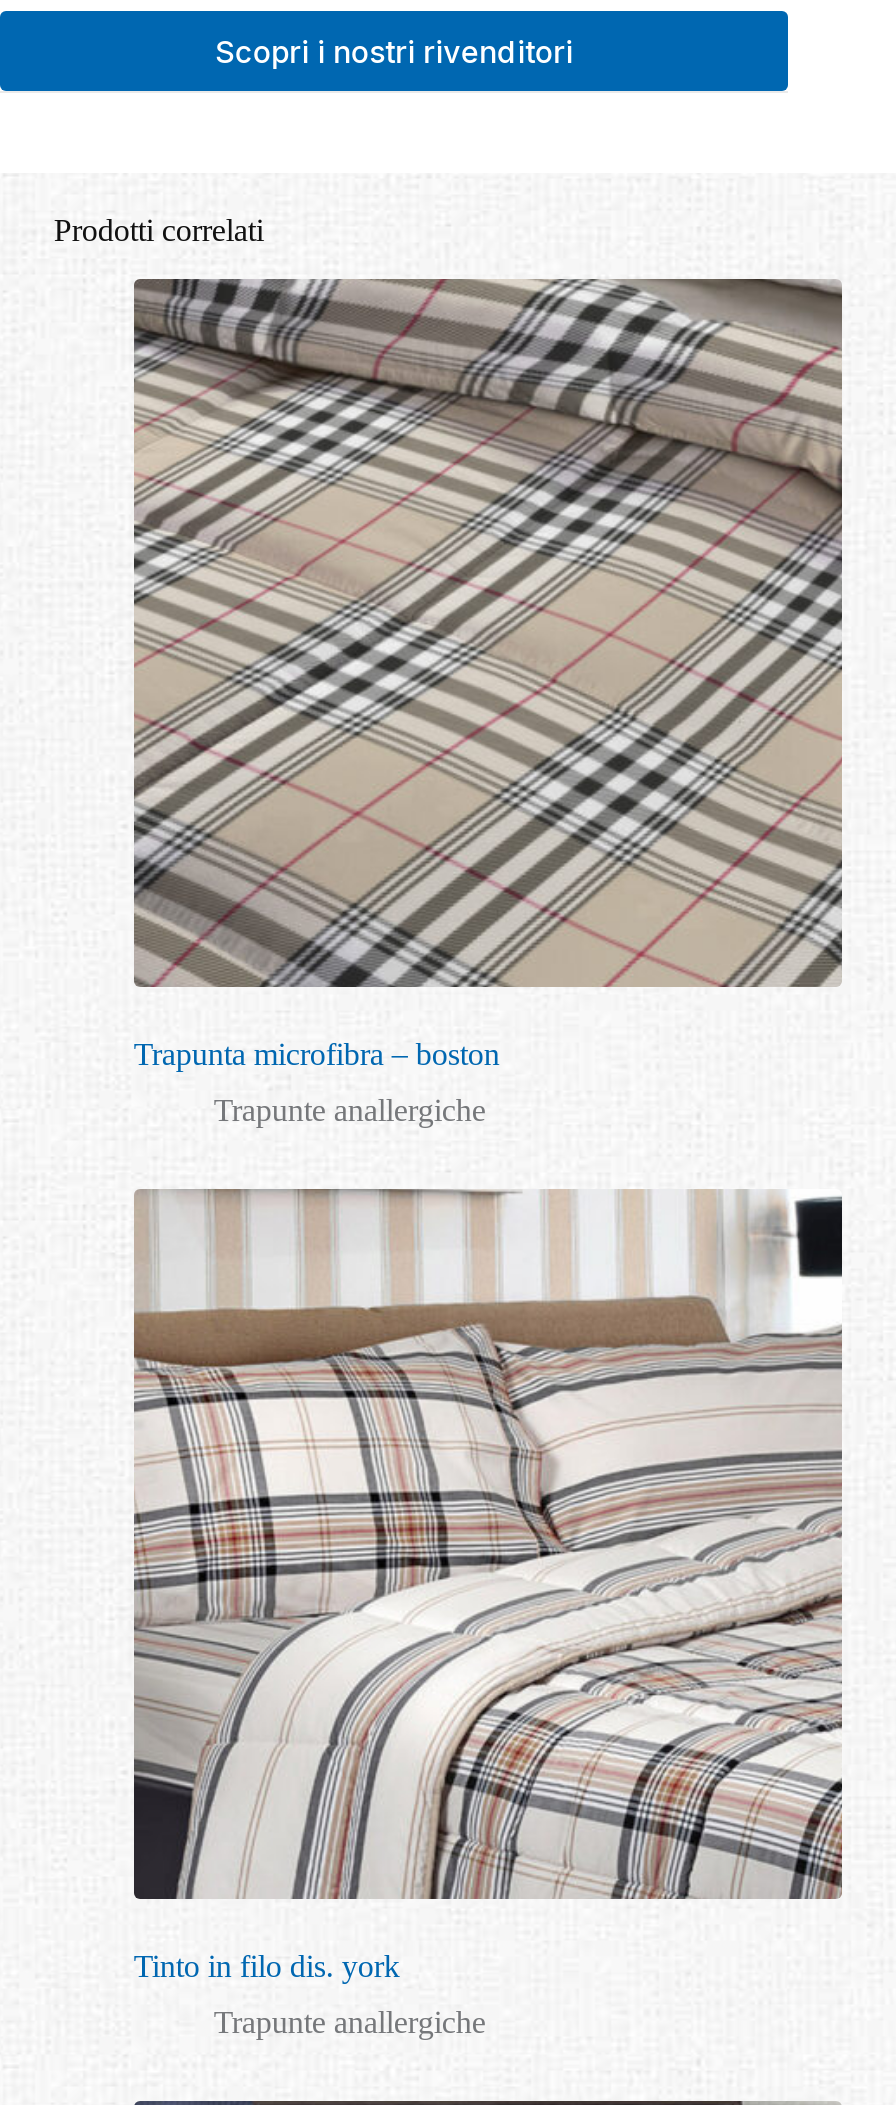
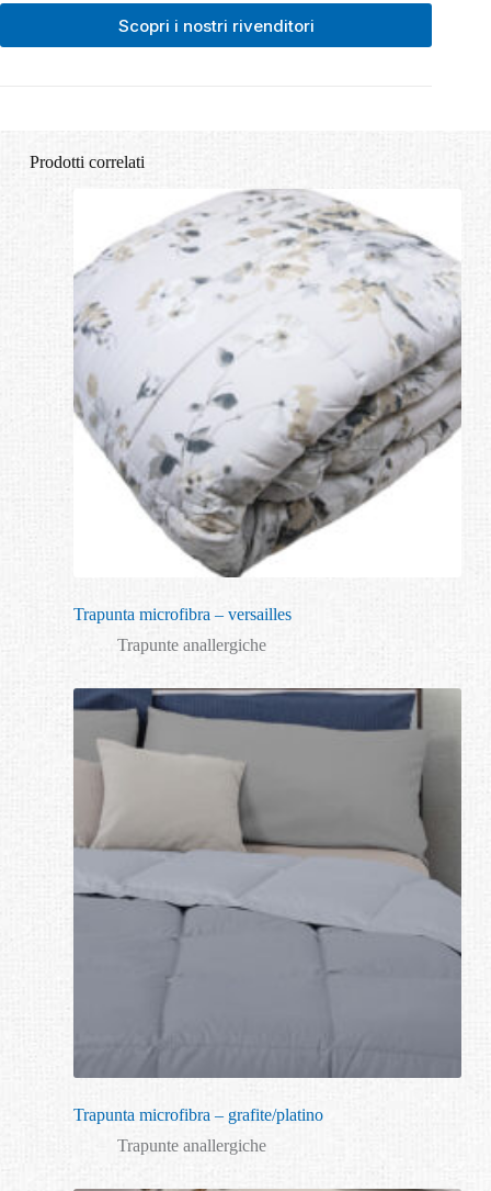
[132,277,844,1072] [image] | Trapunta microfibra – boston -> [73,189,461,624] [image] | Trapunta microfibra – versailles
[134,1189,842,1982] [image] | Tinto in filo dis. york -> [73,687,463,1123] [image] | Trapunta microfibra – grafite/platino

